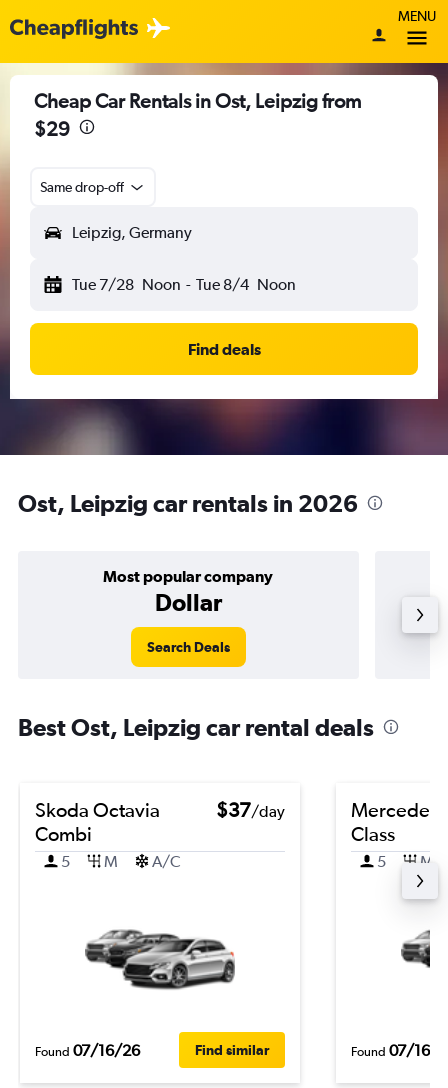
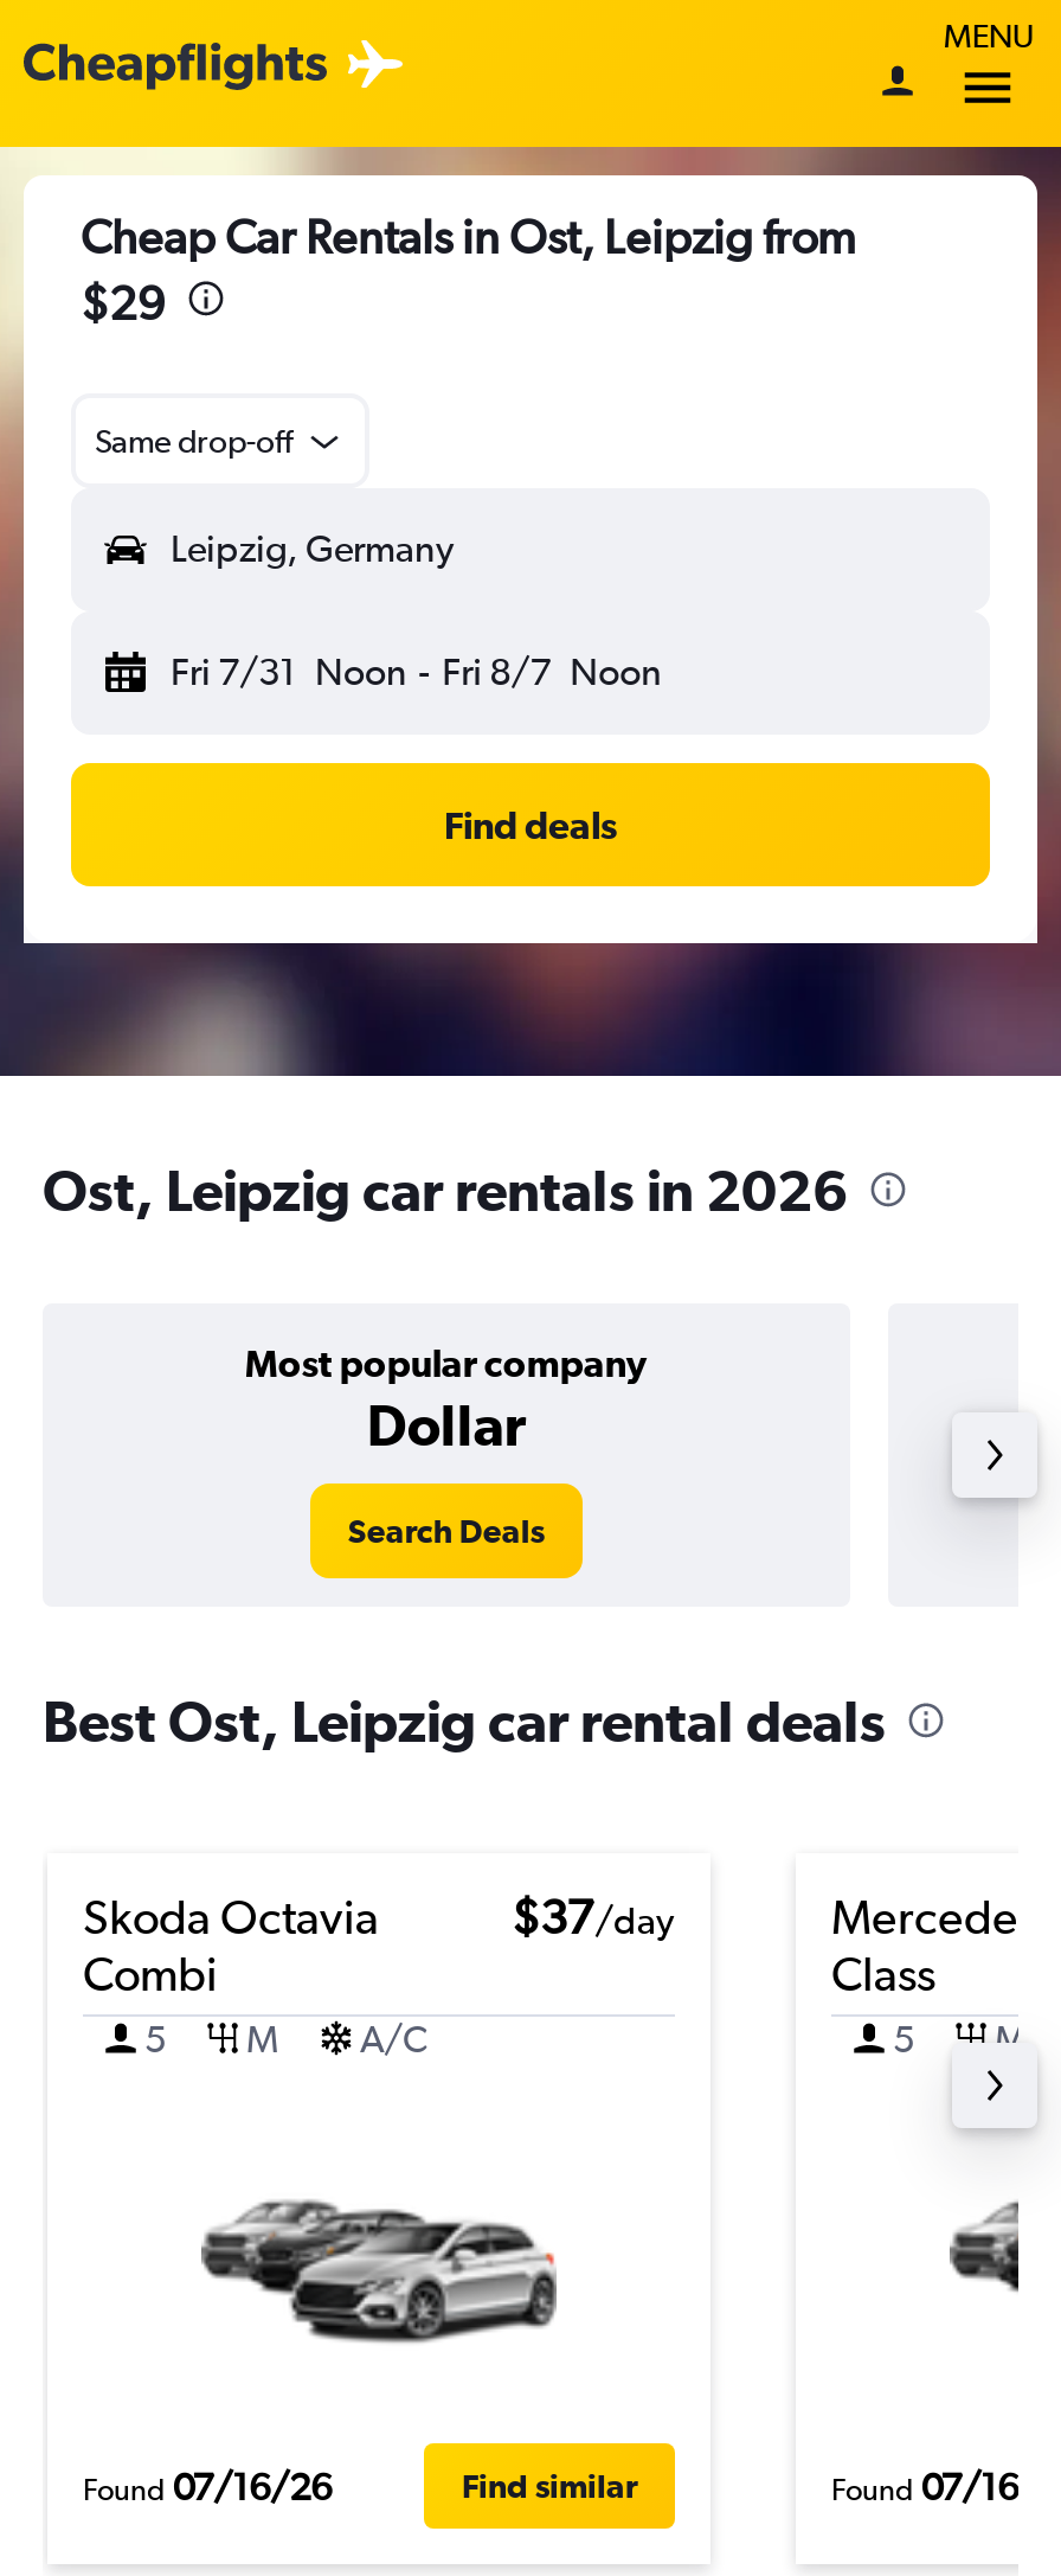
[72,275,296,294] Tue 7/28 Noon - Tue 8/4 Noon -> [171,649,662,694] Fri 7/31 Noon - Fri 8/7 Noon

